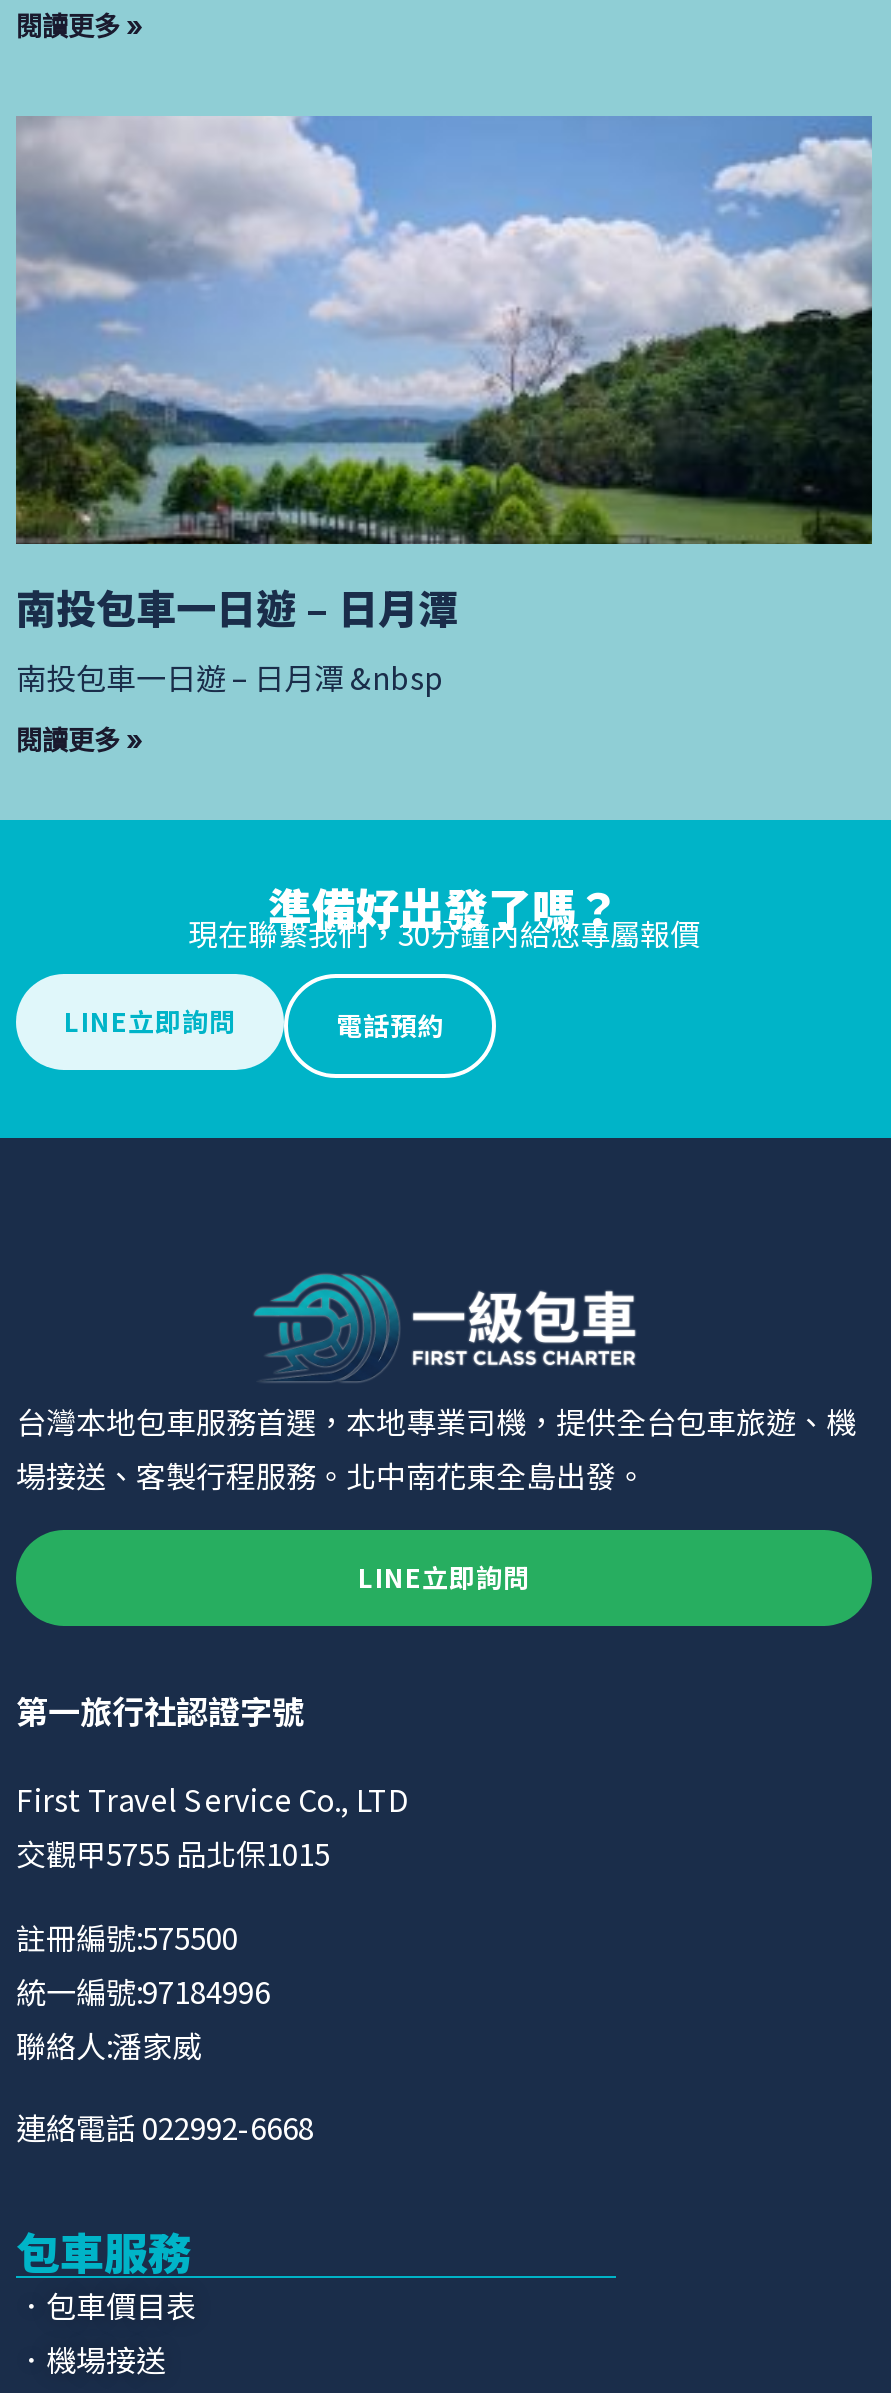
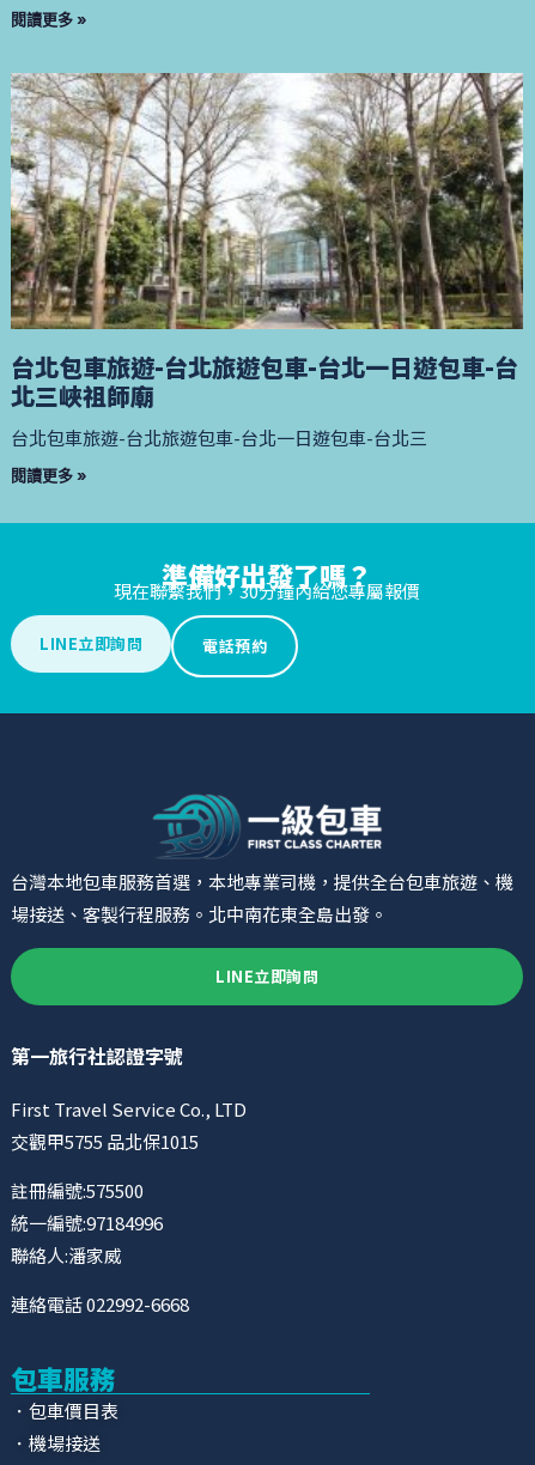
[16,116,874,699] [image] | 南投包車一日遊 – 日月潭 | 南投包車一日遊 – 日月潭 &nbsp -> [11,72,524,450] [image] | 台北包車旅遊-台北旅遊包車-台北一日遊包車-台 | 北三峽祖師廟 | 台北包車旅遊-台北旅遊包車-台北一日遊包車-台北三

